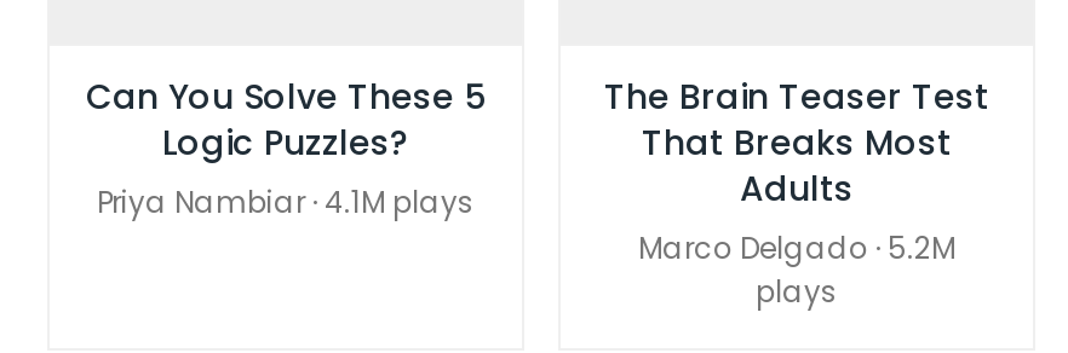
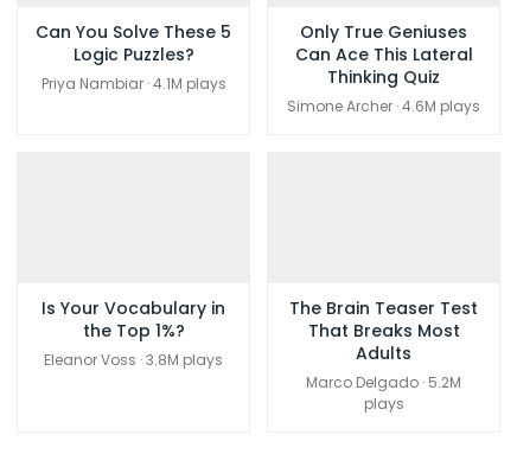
none -> [42,297,225,370] Is Your Vocabulary in | the Top 1%? | Eleanor Voss · 3.8M plays
none -> [287,20,480,116] Only True Geniuses | Can Ace This Lateral | Thinking Quiz | Simone Archer · 4.6M plays

